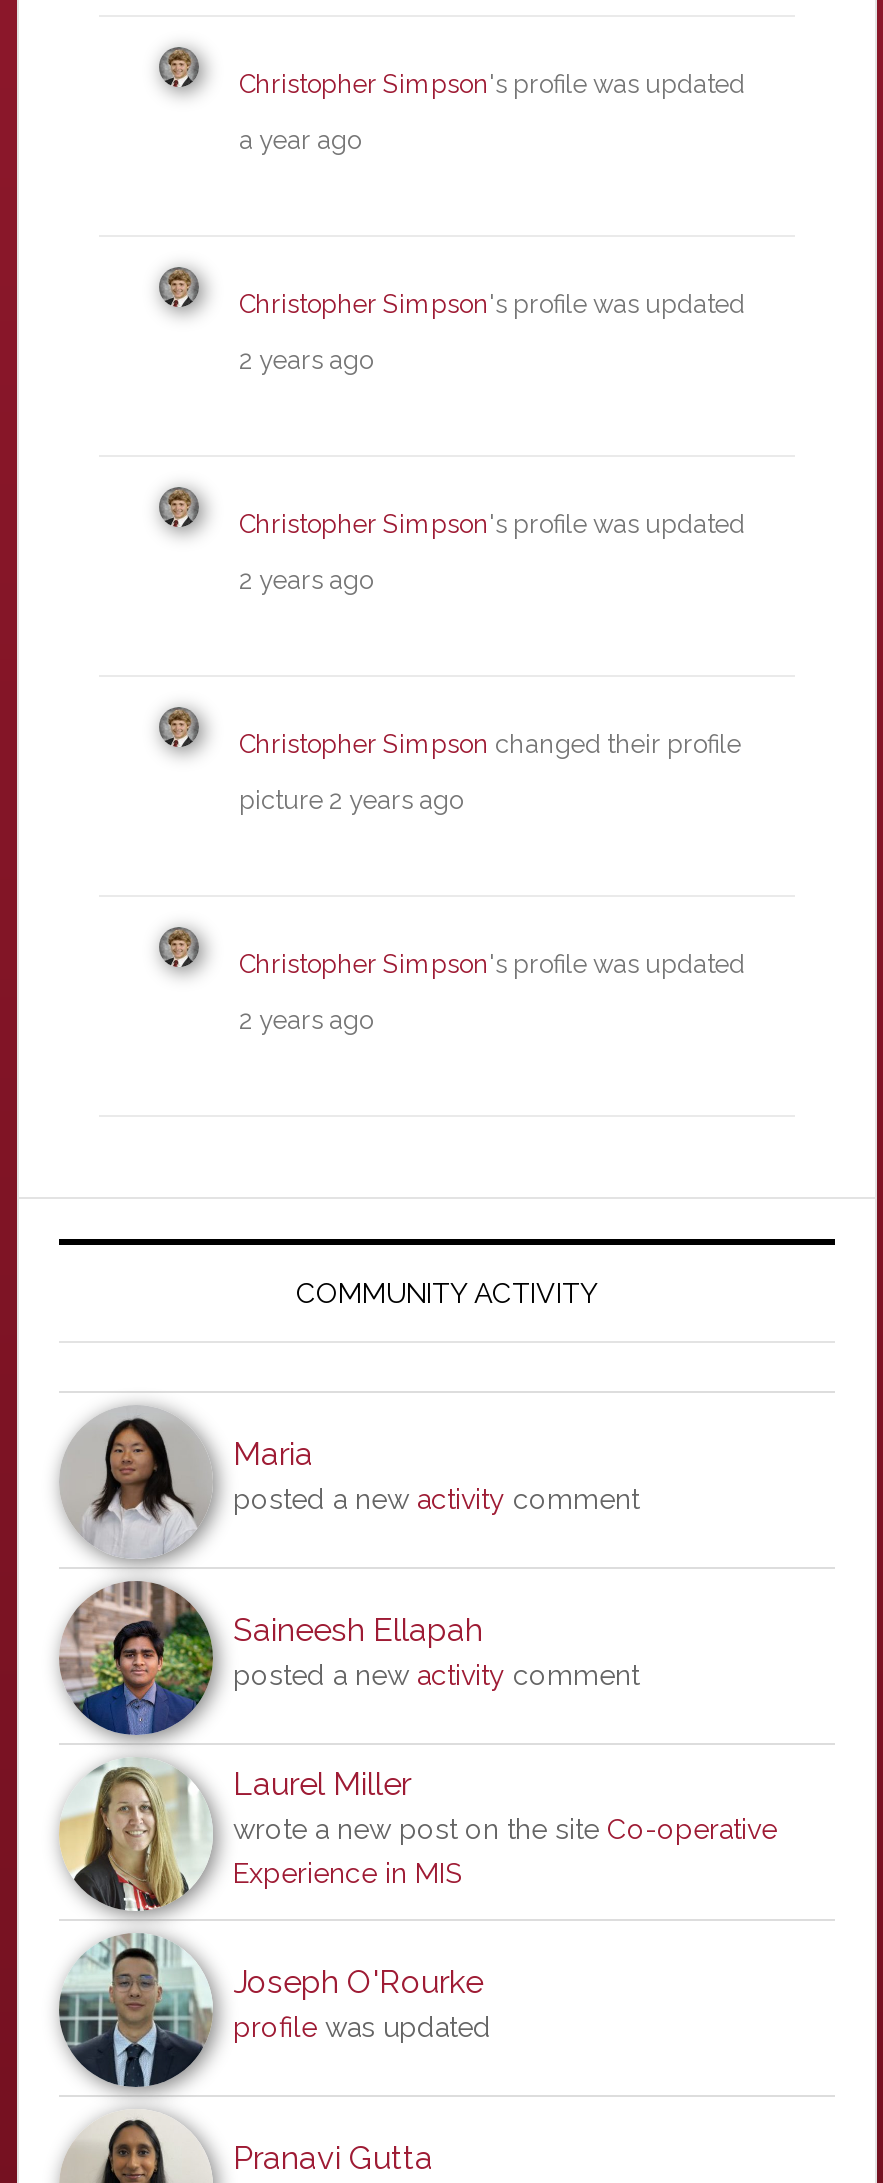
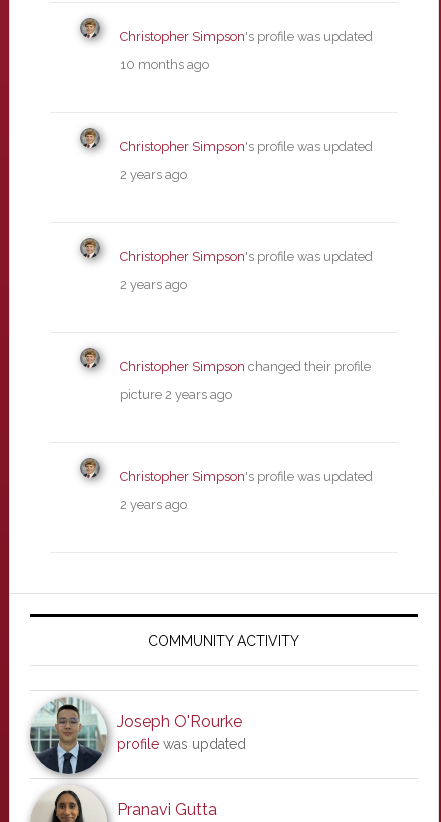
[239,125,361,155] a year ago -> [120,57,209,72] 10 months ago
[61,1409,639,1559] [image] | Maria | posted a new activity comment -> none
[59,1579,777,1921] [image] | Saineesh Ellapah | posted a new activity comment | Laurel Miller | wrote a new post on the site Co-operative | Experience in MIS -> none

